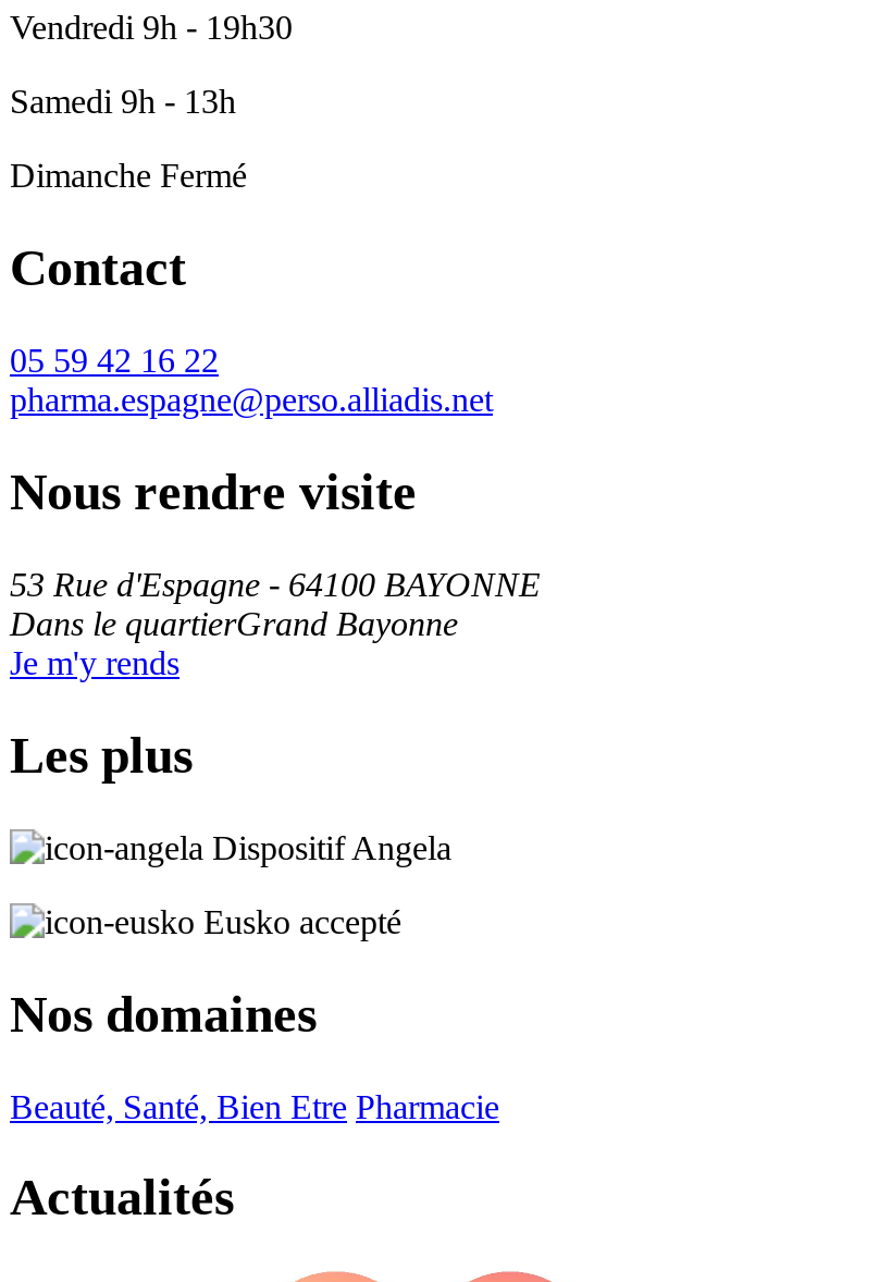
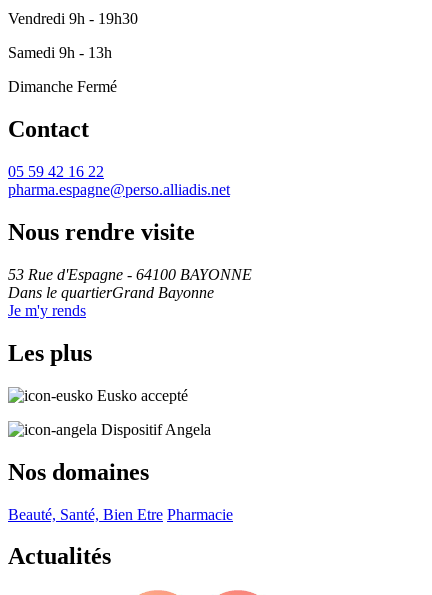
moved [203,829,451,866] -> [97,421,211,438]: Dispositif Angela
moved [195,903,401,940] -> [93,387,188,404]: Eusko accepté

